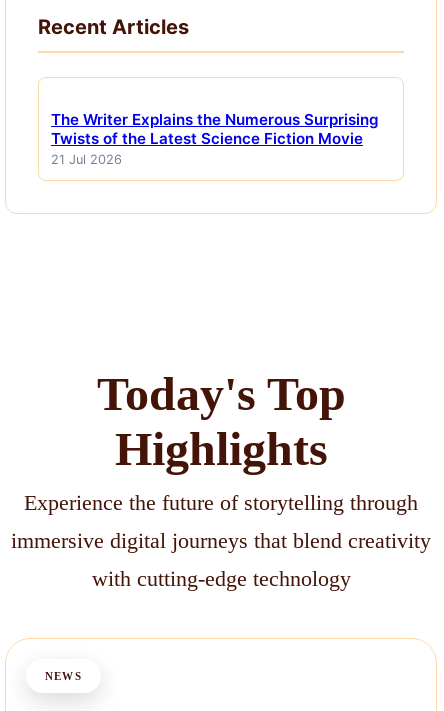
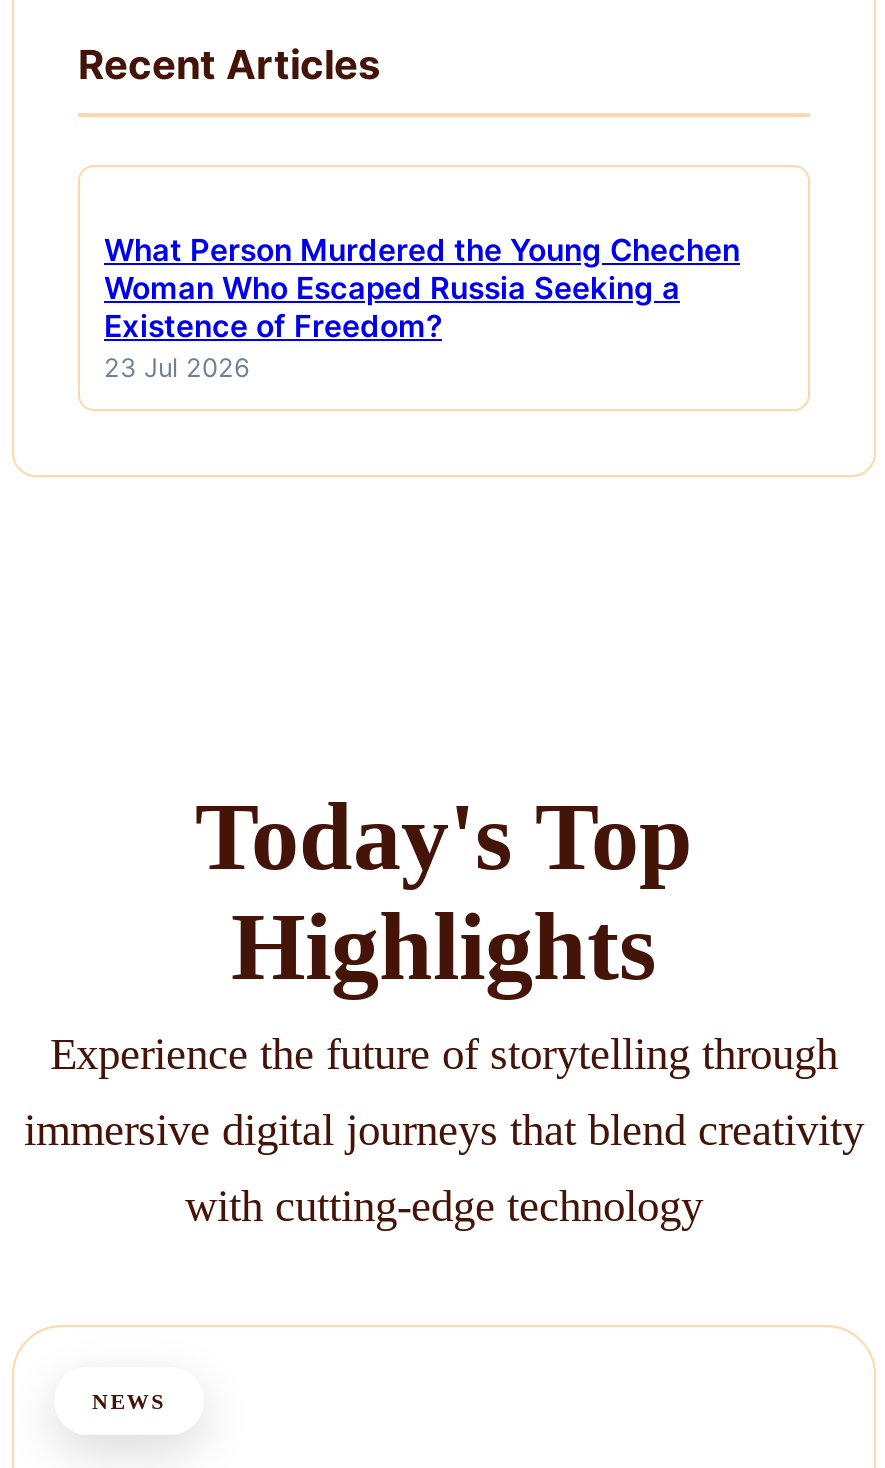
[51,110,379,167] The Writer Explains the Numerous Surprising | Twists of the Latest Science Fiction Movie | 21 Jul 2026 -> [104,231,740,383] What Person Murdered the Young Chechen | Woman Who Escaped Russia Seeking a | Existence of Freedom? | 23 Jul 2026

